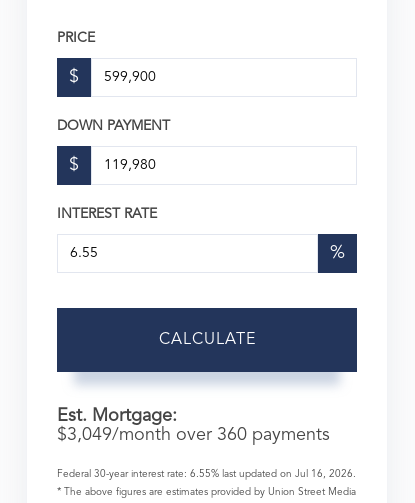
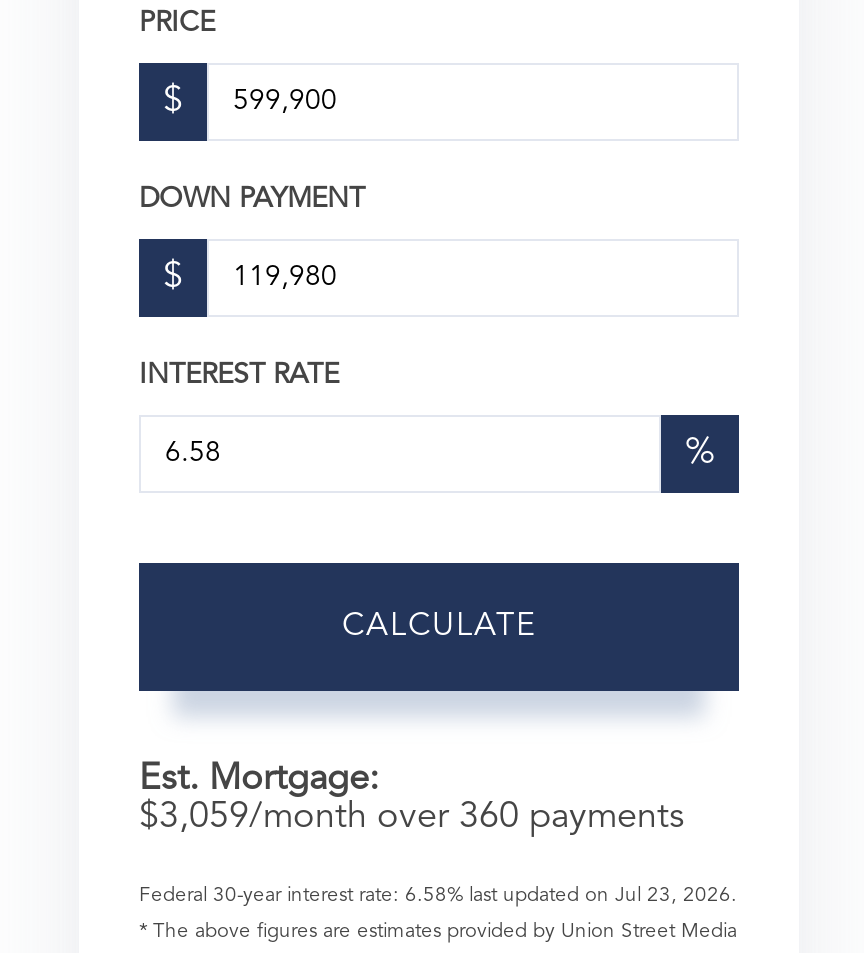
[57,426,330,444] $3,049/month over 360 payments -> [139,799,685,835] $3,059/month over 360 payments
[57,469,356,479] Federal 30-year interest rate: 6.55% last updated on Jul 16, 2026. -> [139,885,737,905] Federal 30-year interest rate: 6.58% last updated on Jul 23, 2026.

